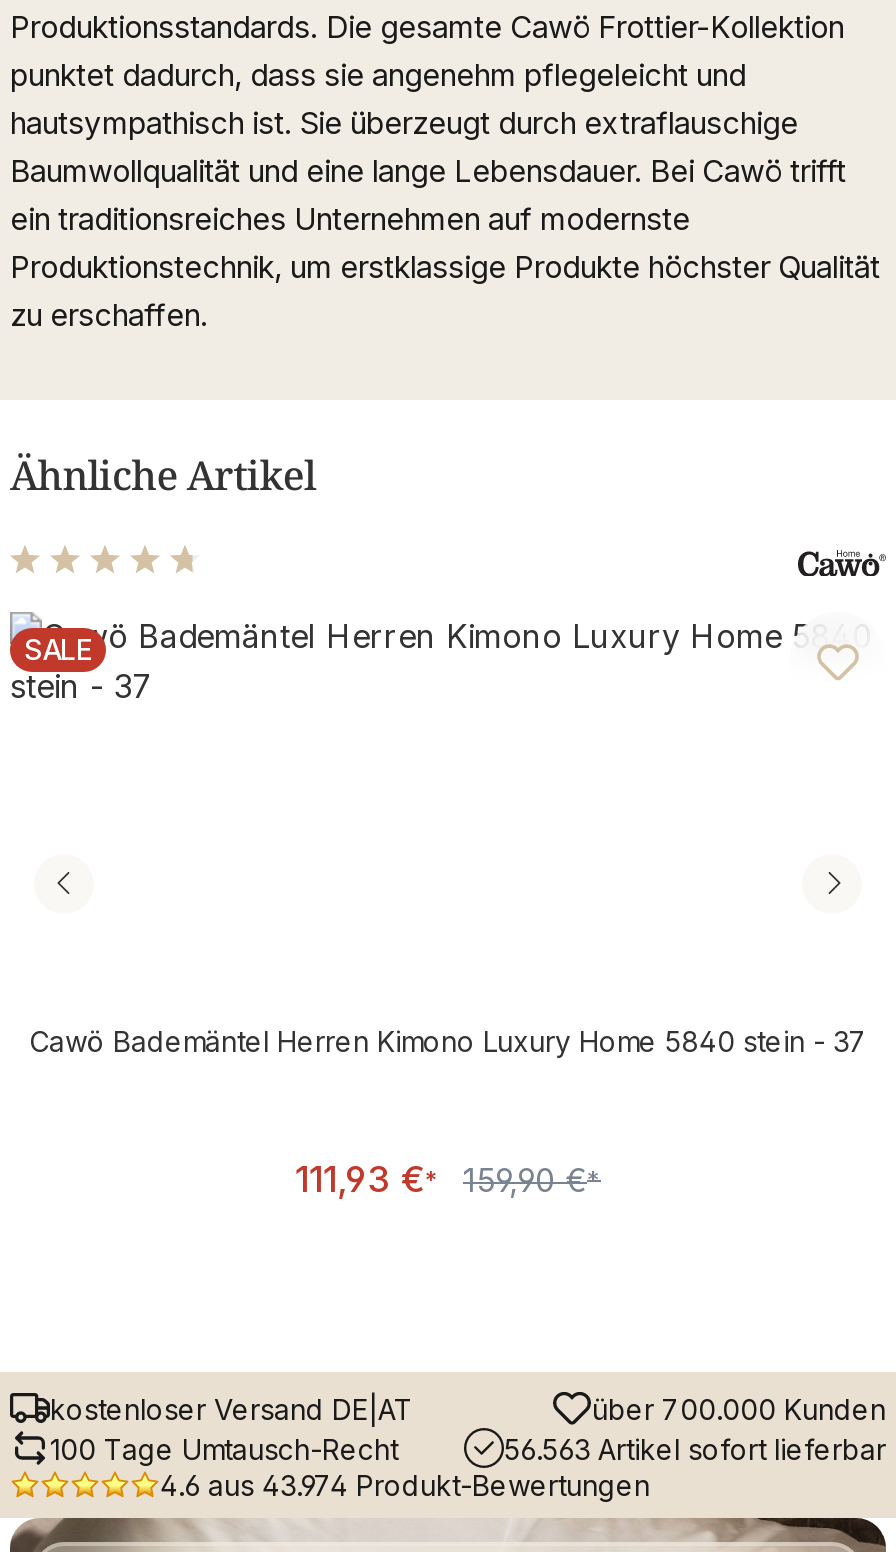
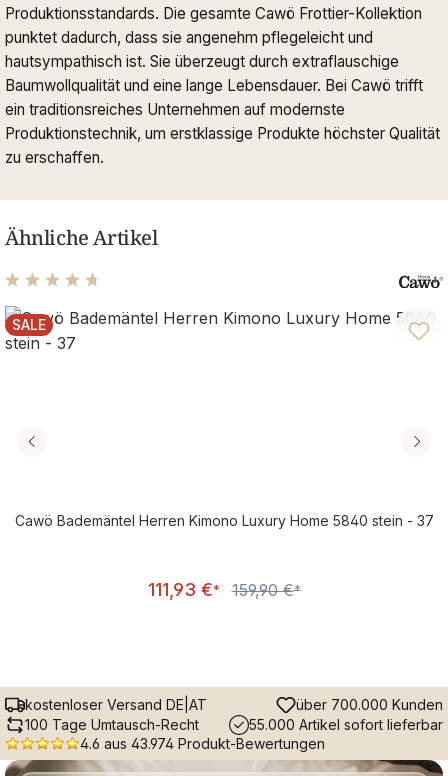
[504,1432,886,1466] 56.563 Artikel sofort lieferbar -> [249,716,443,733] 55.000 Artikel sofort lieferbar

